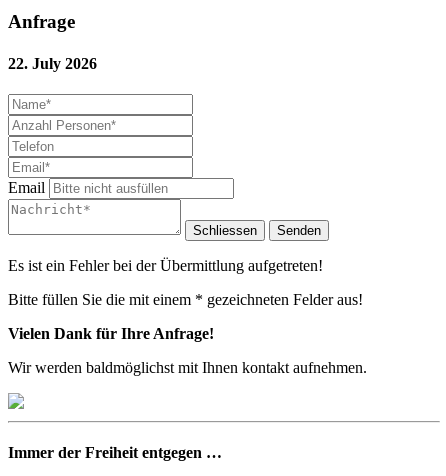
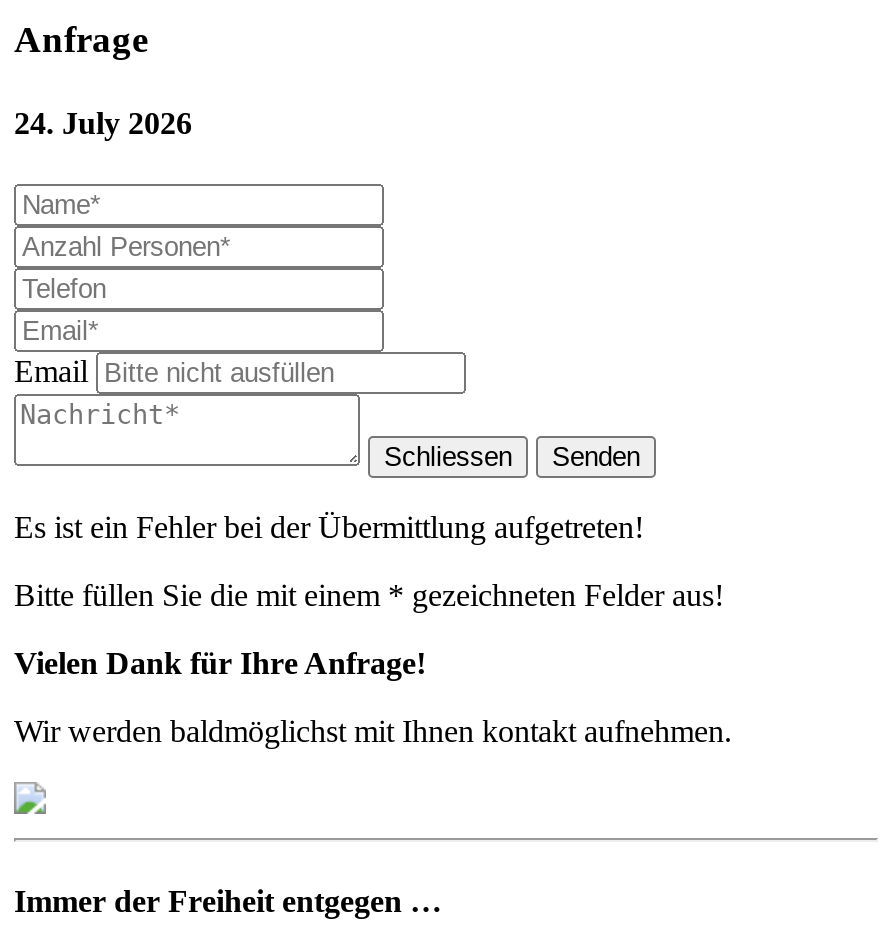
[8,55,97,72] 22. July 2026 -> [14,105,192,139] 24. July 2026

